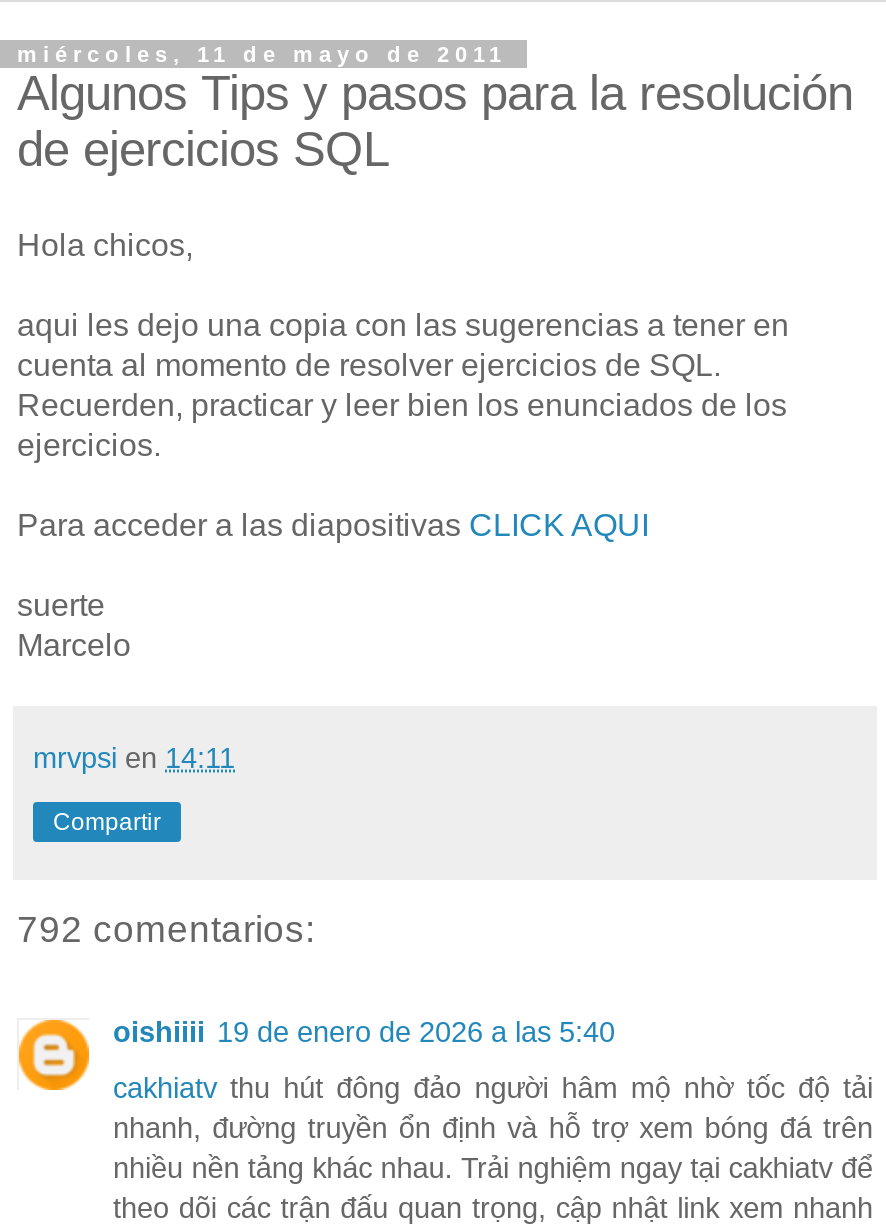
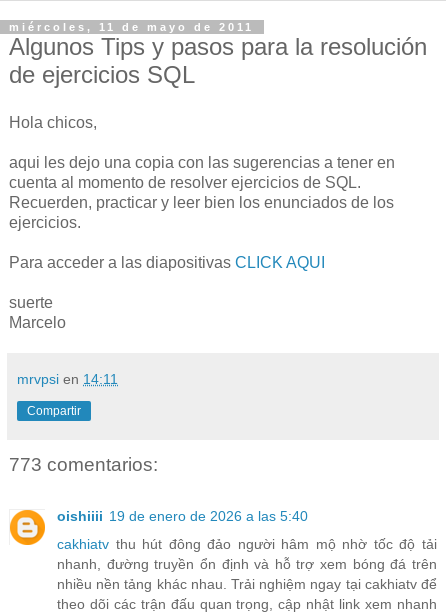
[17,908,315,950] 792 comentarios: -> [9,454,158,475] 773 comentarios:

